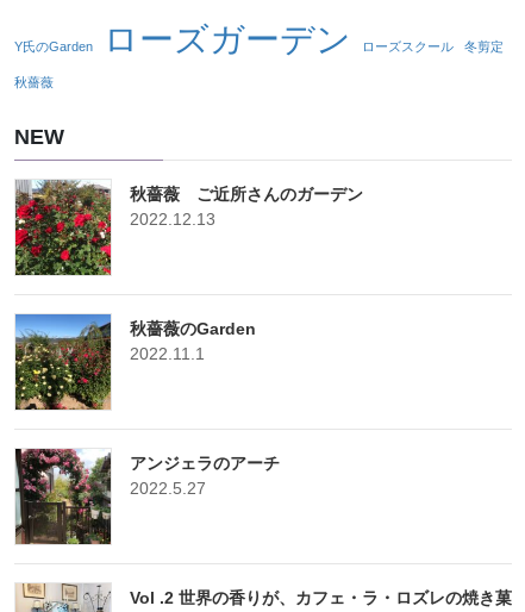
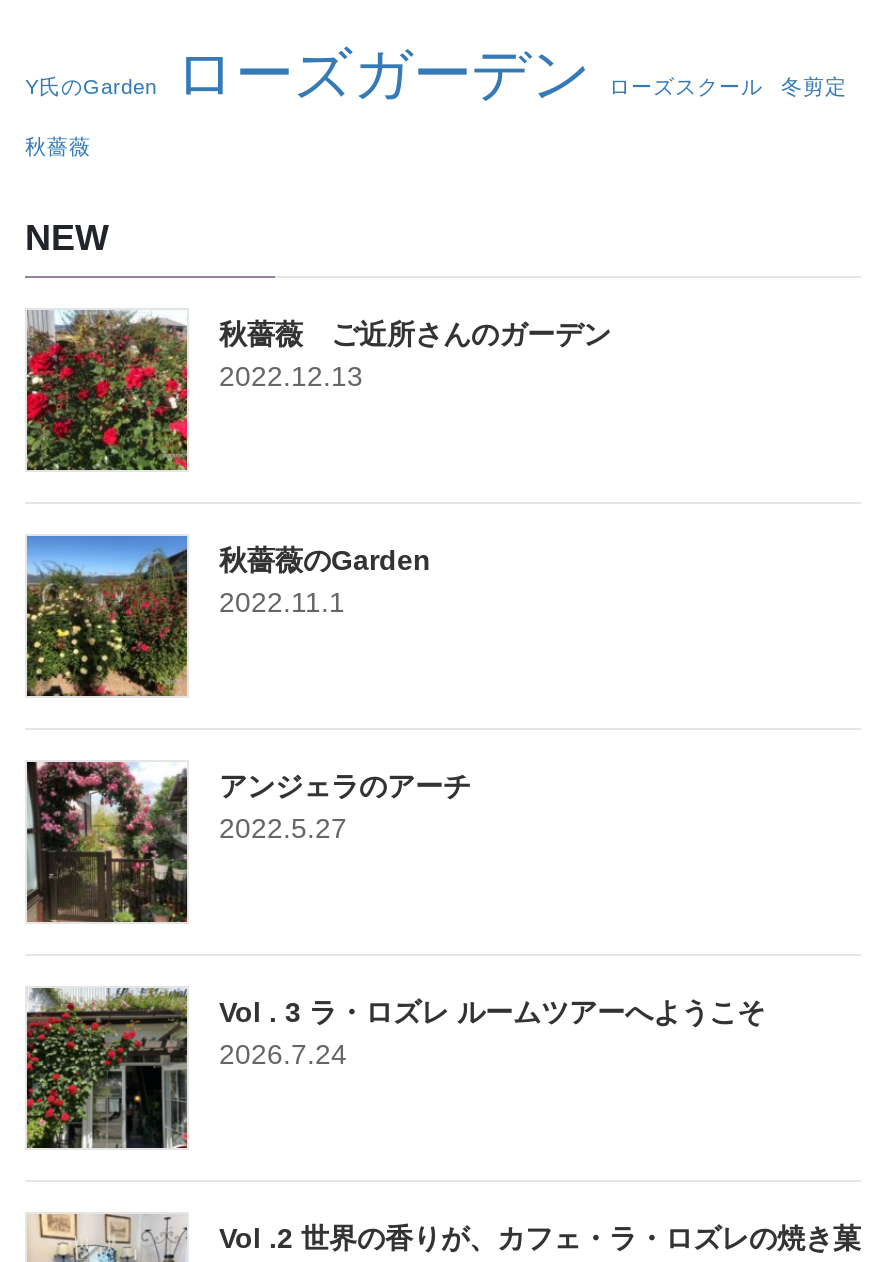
none -> [25,988,765,1150] [image] | Vol . 3 ラ・ロズレ ルームツアーへようこそ | 2026.7.24

